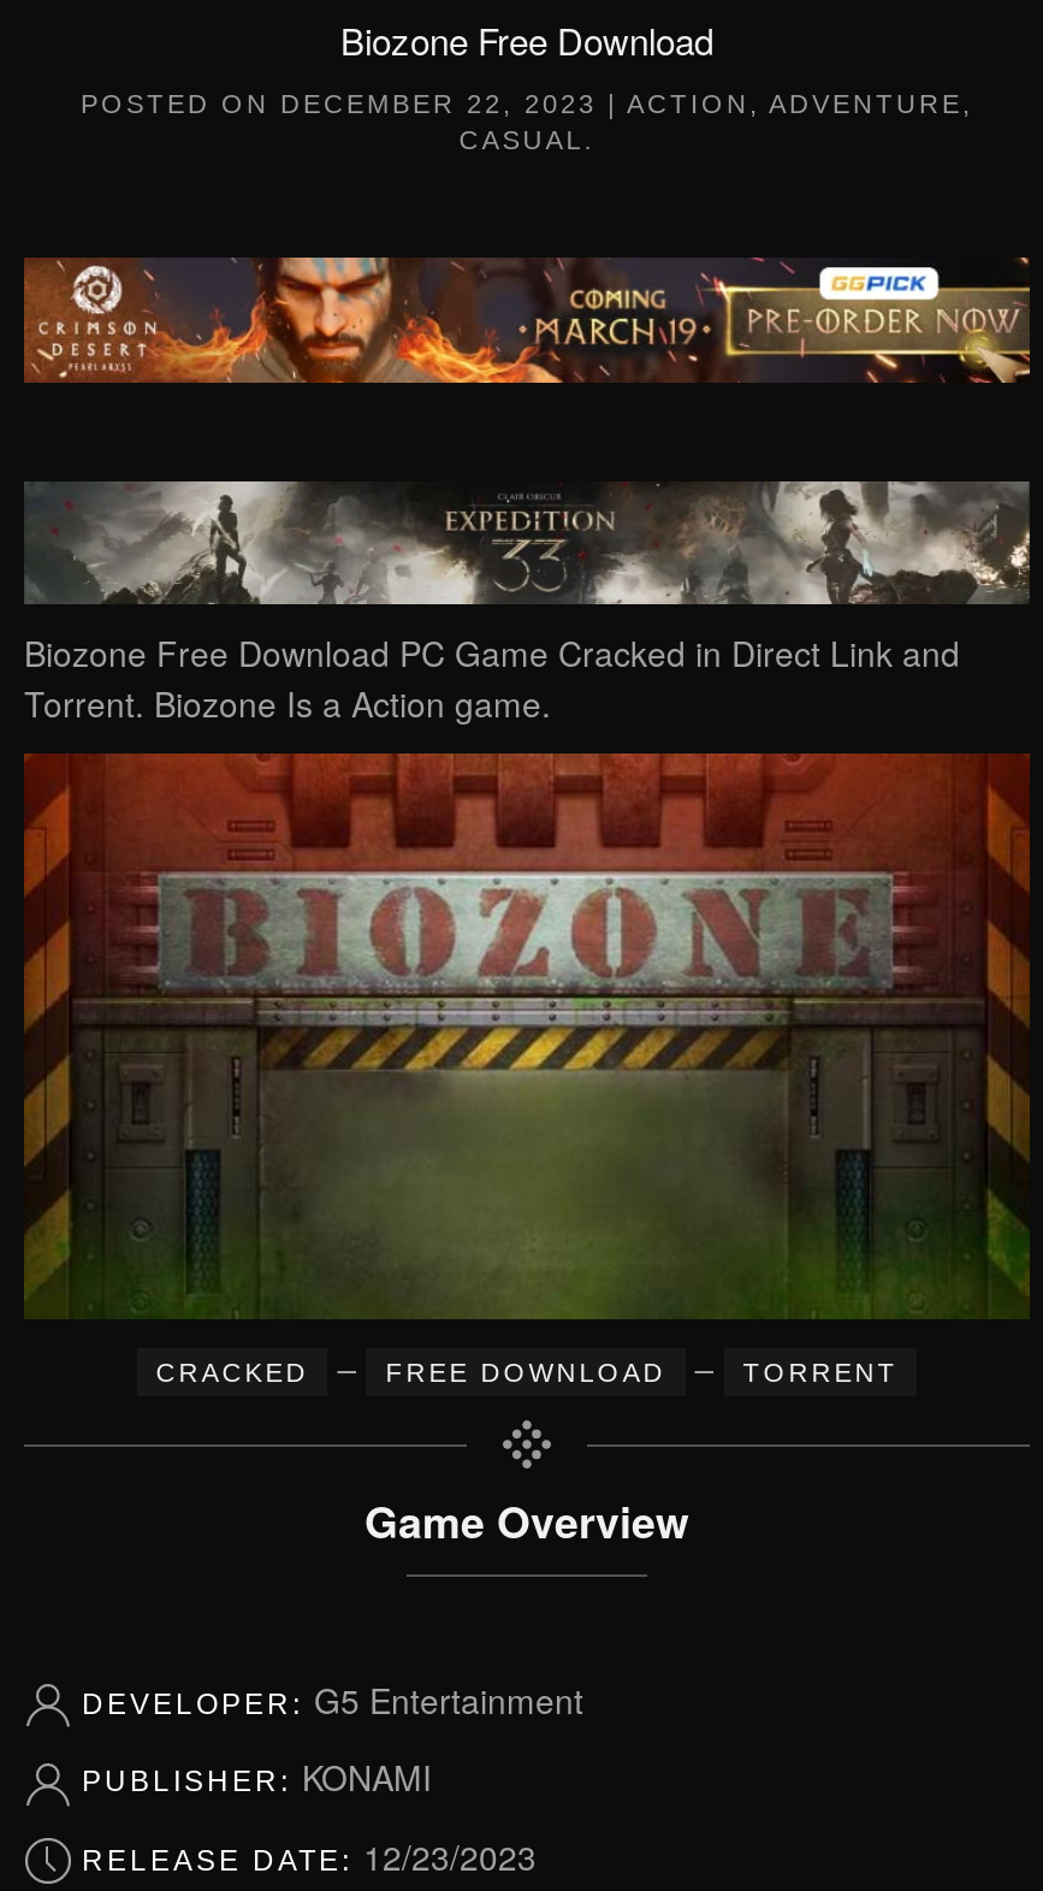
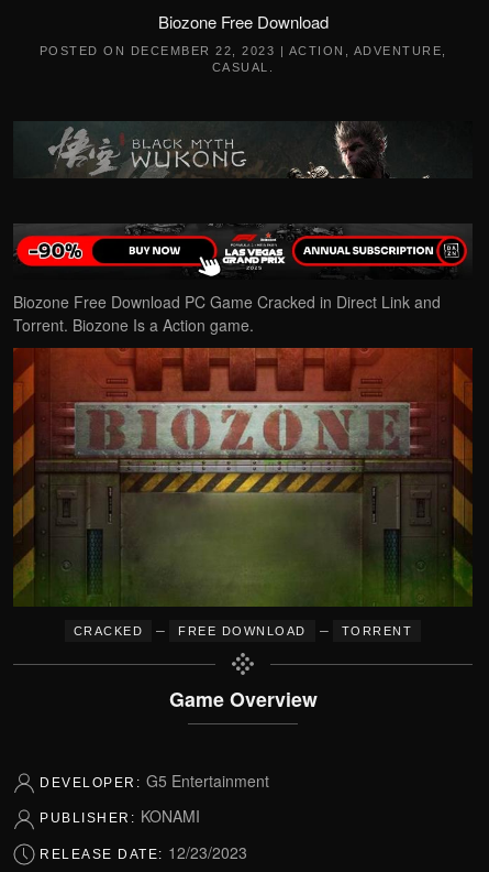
[22,255,1032,385] [image] -> [13,121,473,179] [image]
[24,479,1032,607] [image] -> [14,222,473,280] [image]

